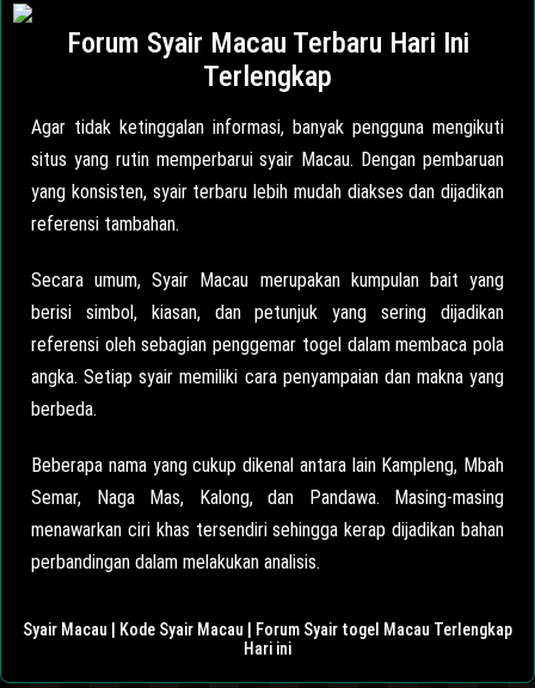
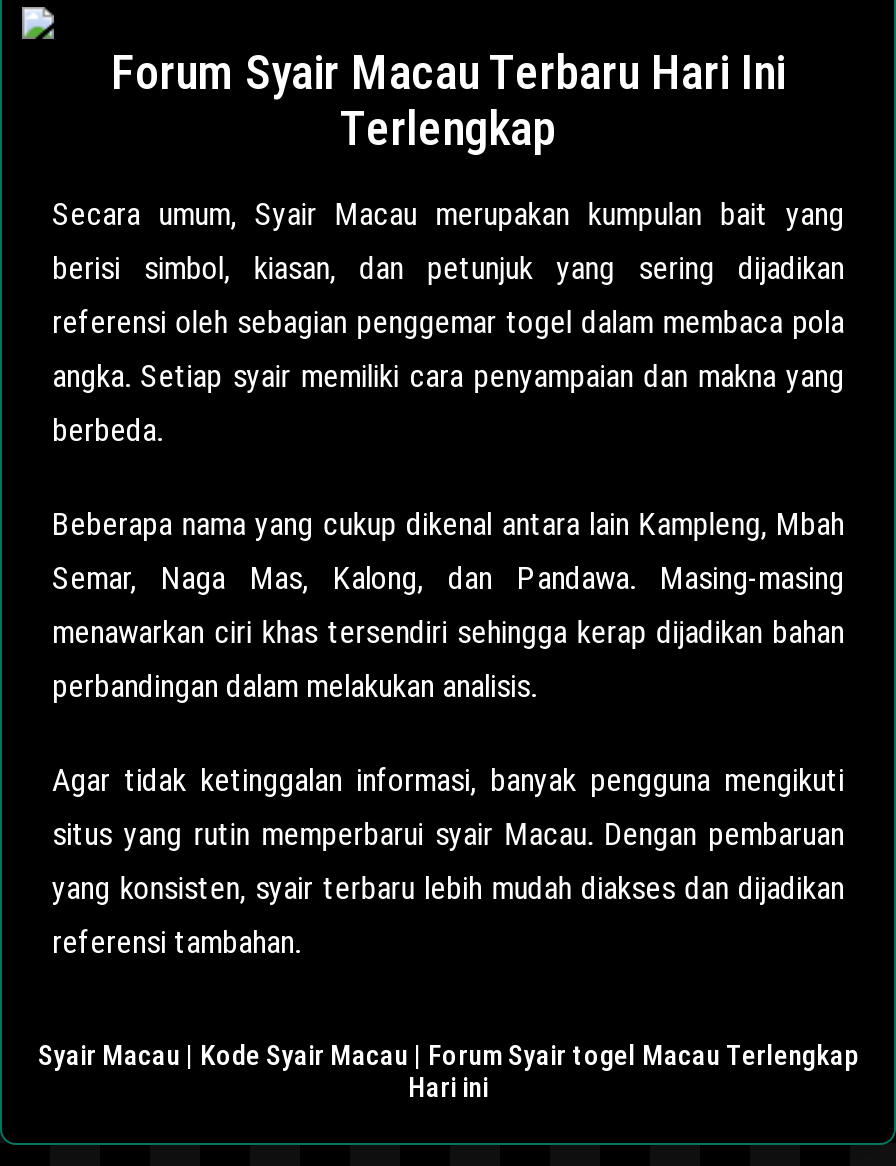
moved [31,116,504,235] -> [52,761,844,961]: Agar tidak ketinggalan informasi, banyak pengguna mengikuti | situs yang rutin memperbarui syair Macau. Dengan pembaruan | yang konsisten, syair terbaru lebih mudah diakses dan dijadikan | referensi tambahan.
moved [31,269,504,573] -> [52,195,844,705]: Secara umum, Syair Macau merupakan kumpulan bait yang | berisi simbol, kiasan, dan petunjuk yang sering dijadikan | referensi oleh sebagian penggemar togel dalam membaca pola | ... | menawarkan ciri khas tersendiri sehingga kerap dijadikan bahan | perbandingan dalam melakukan analisis.

